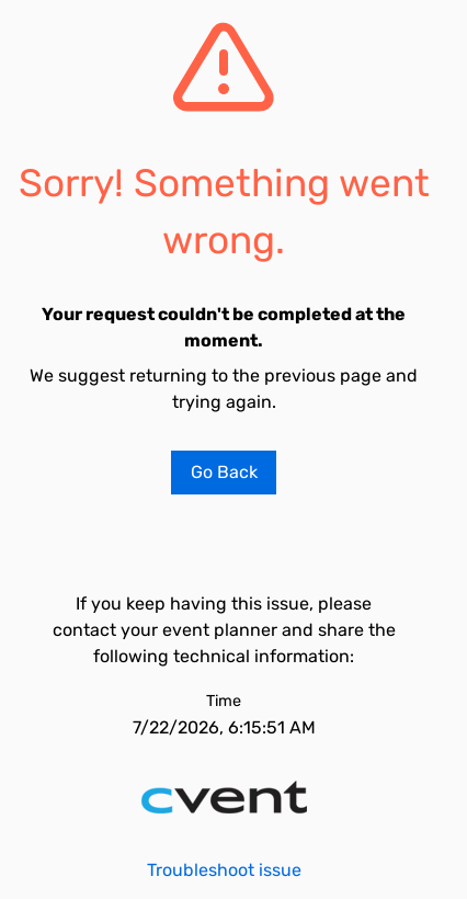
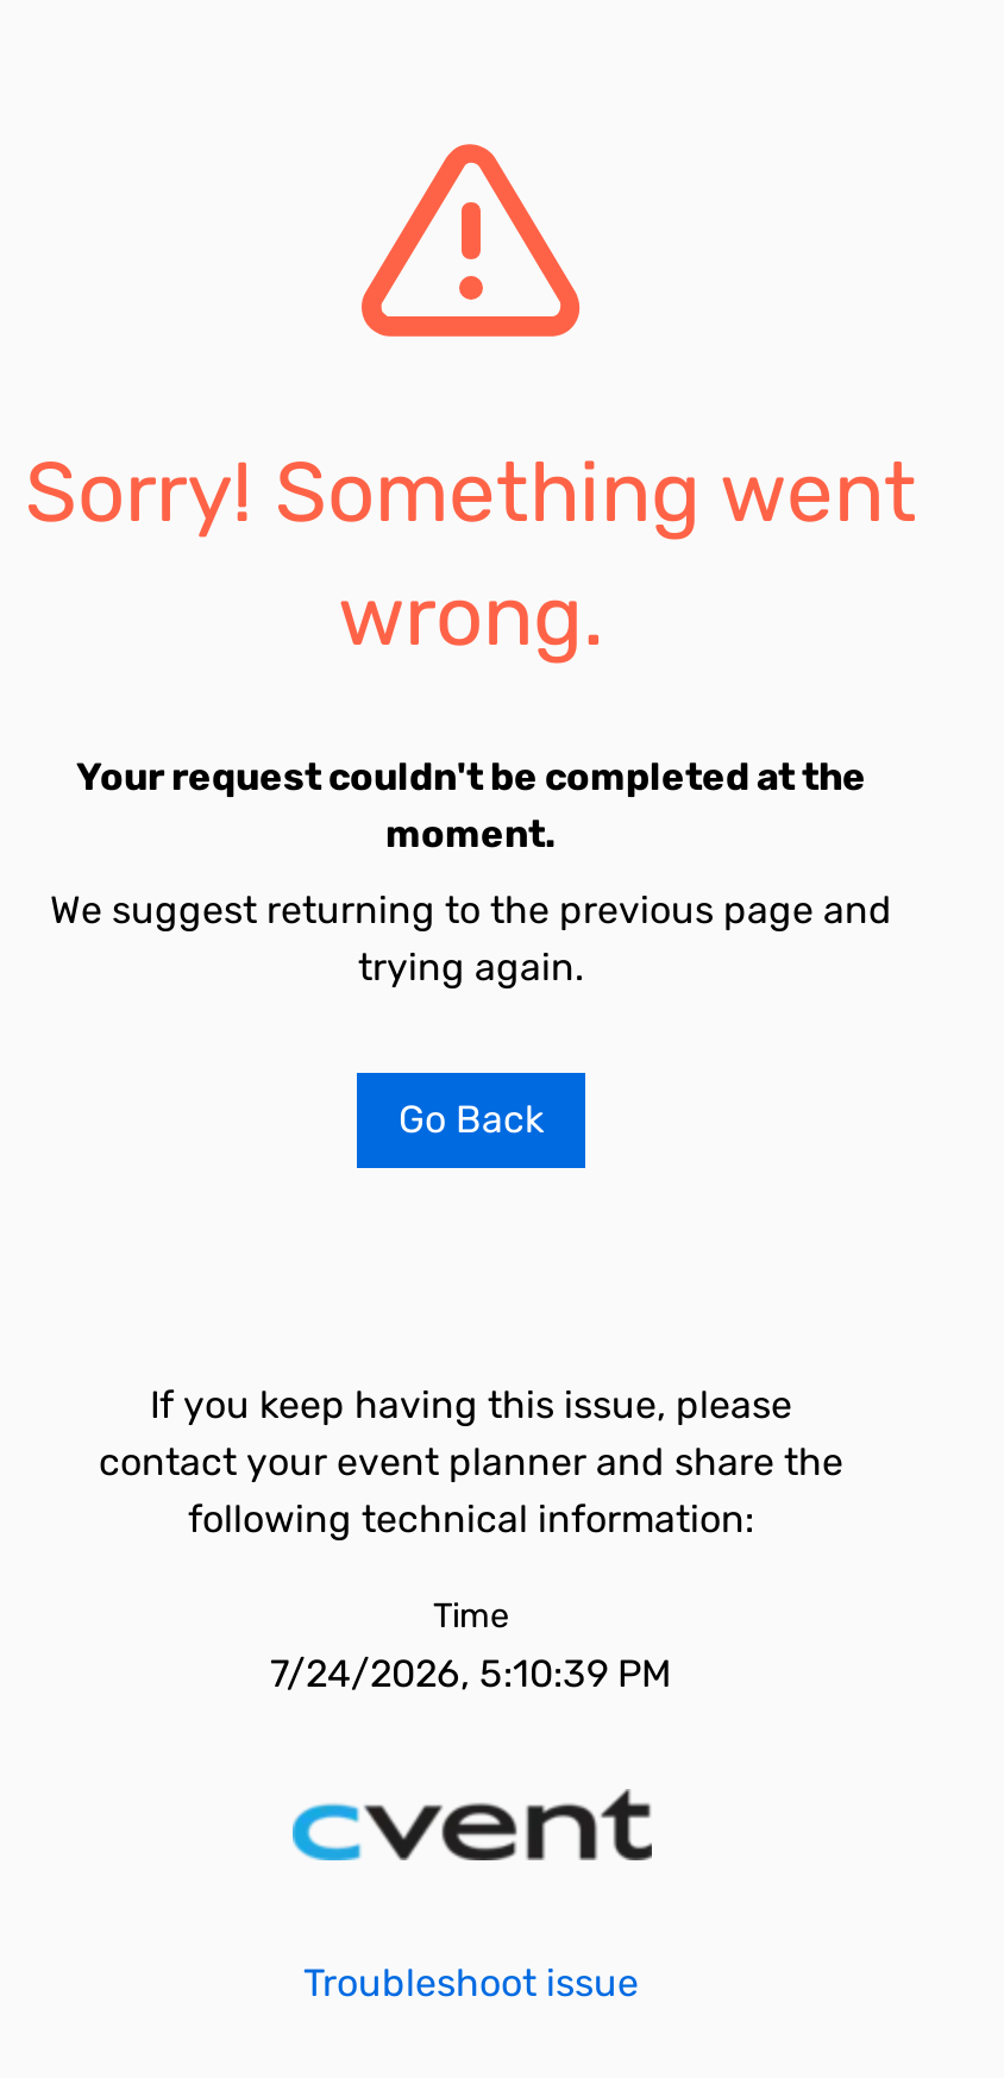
[132,717,315,738] 7/22/2026, 6:15:51 AM -> [270,1651,672,1696] 7/24/2026, 5:10:39 PM

